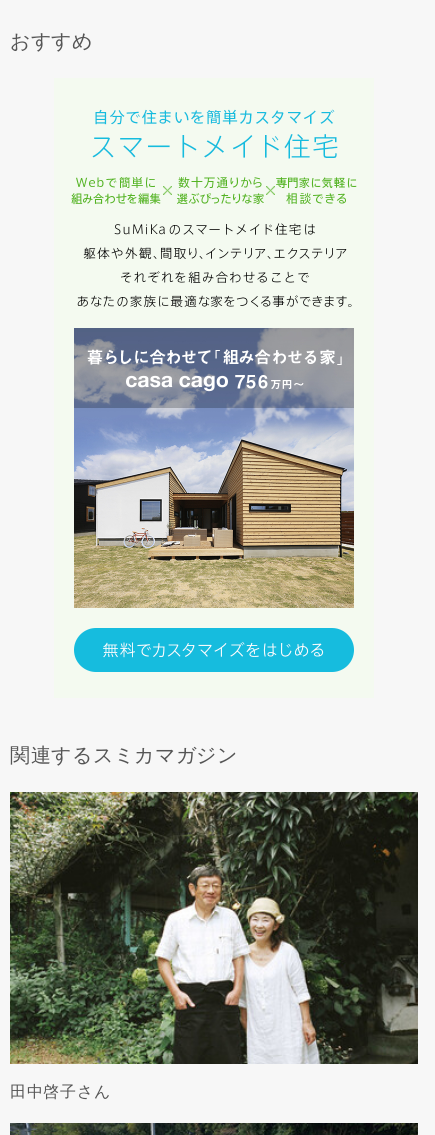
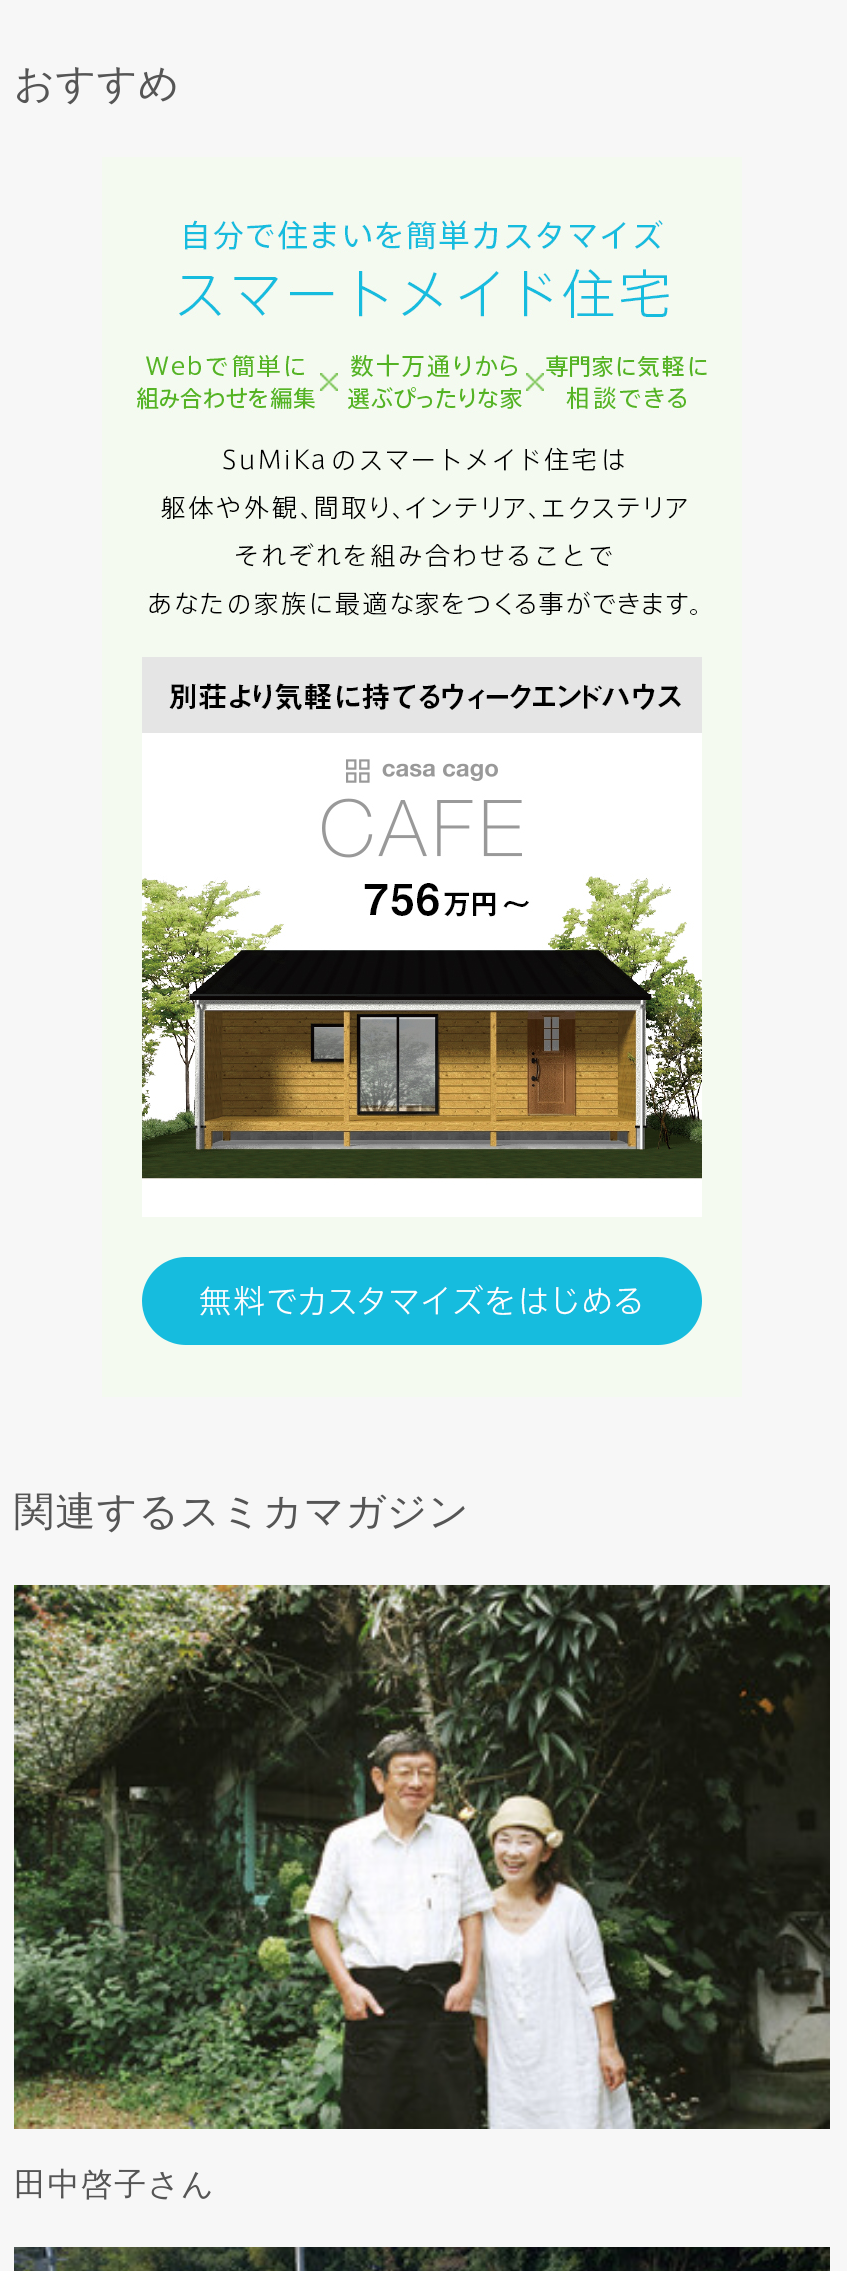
[73,327,355,609] [image] -> [140,657,704,1217] [image]

